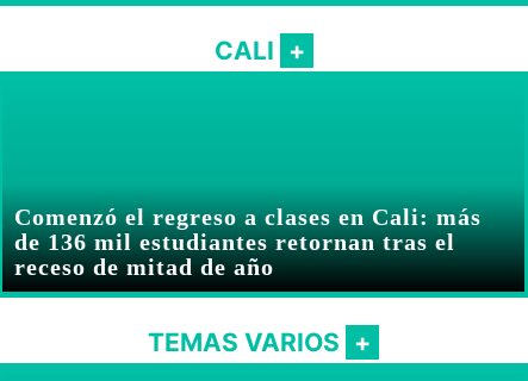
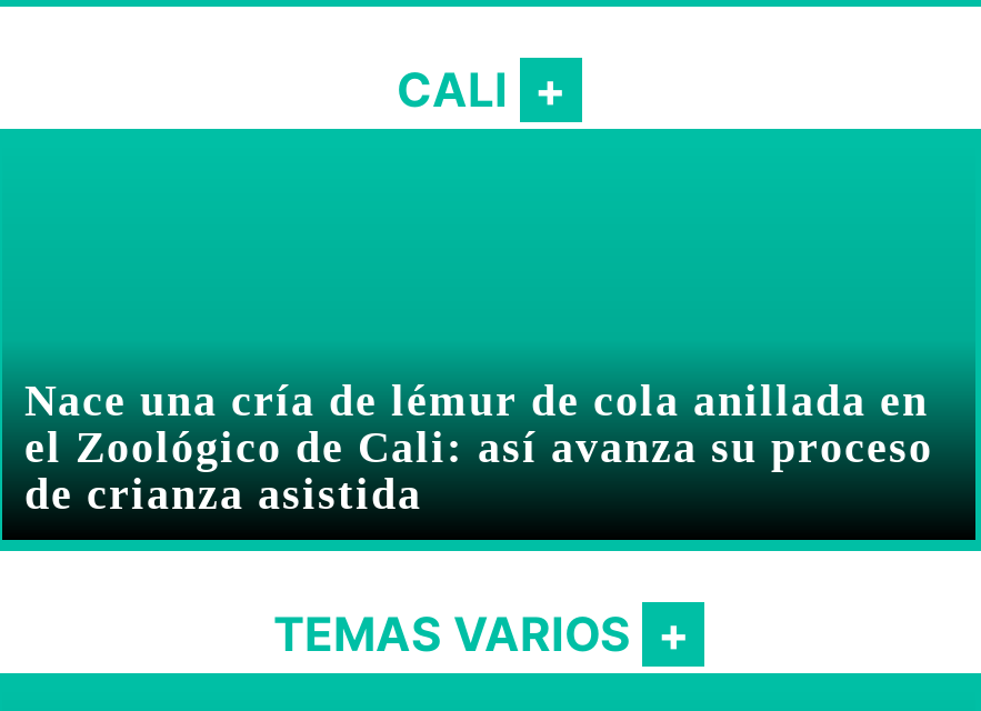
[14,204,482,280] Comenzó el regreso a clases en Cali: más | de 136 mil estudiantes retornan tras el | receso de mitad de año -> [24,376,933,518] Nace una cría de lémur de cola anillada en | el Zoológico de Cali: así avanza su proceso | de crianza asistida

